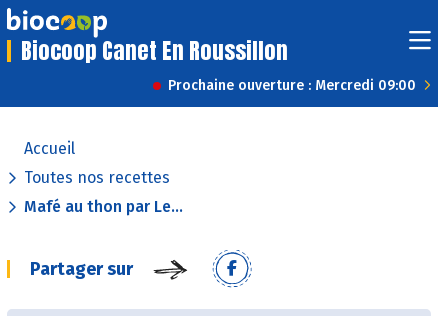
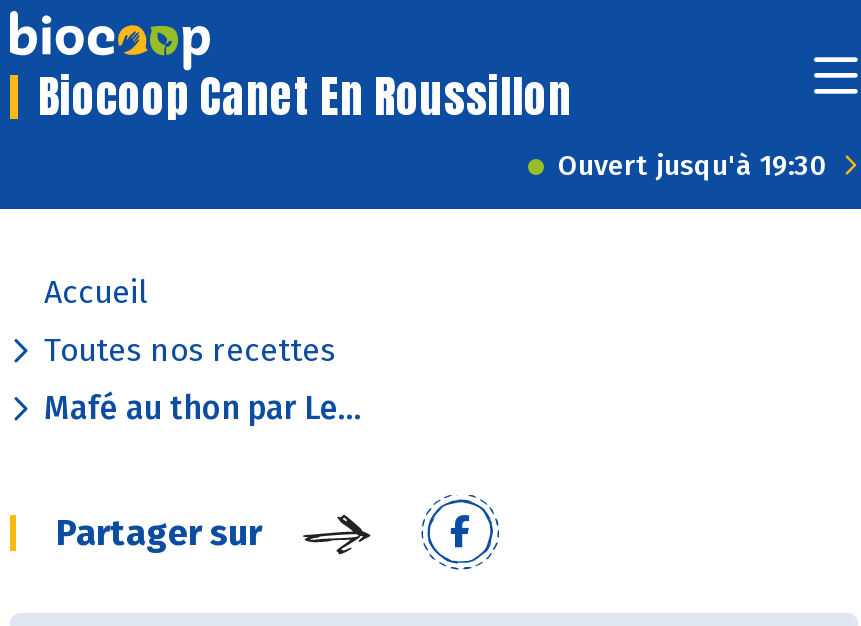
[168,77,416,94] Prochaine ouverture : Mercredi 09:00 -> [558,149,828,183] Ouvert jusqu'à 19:30

